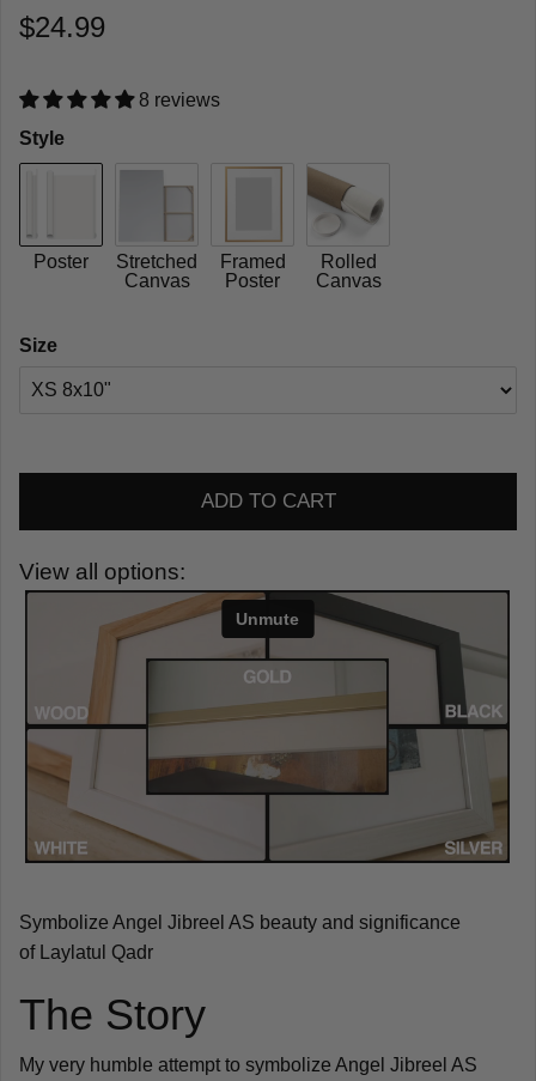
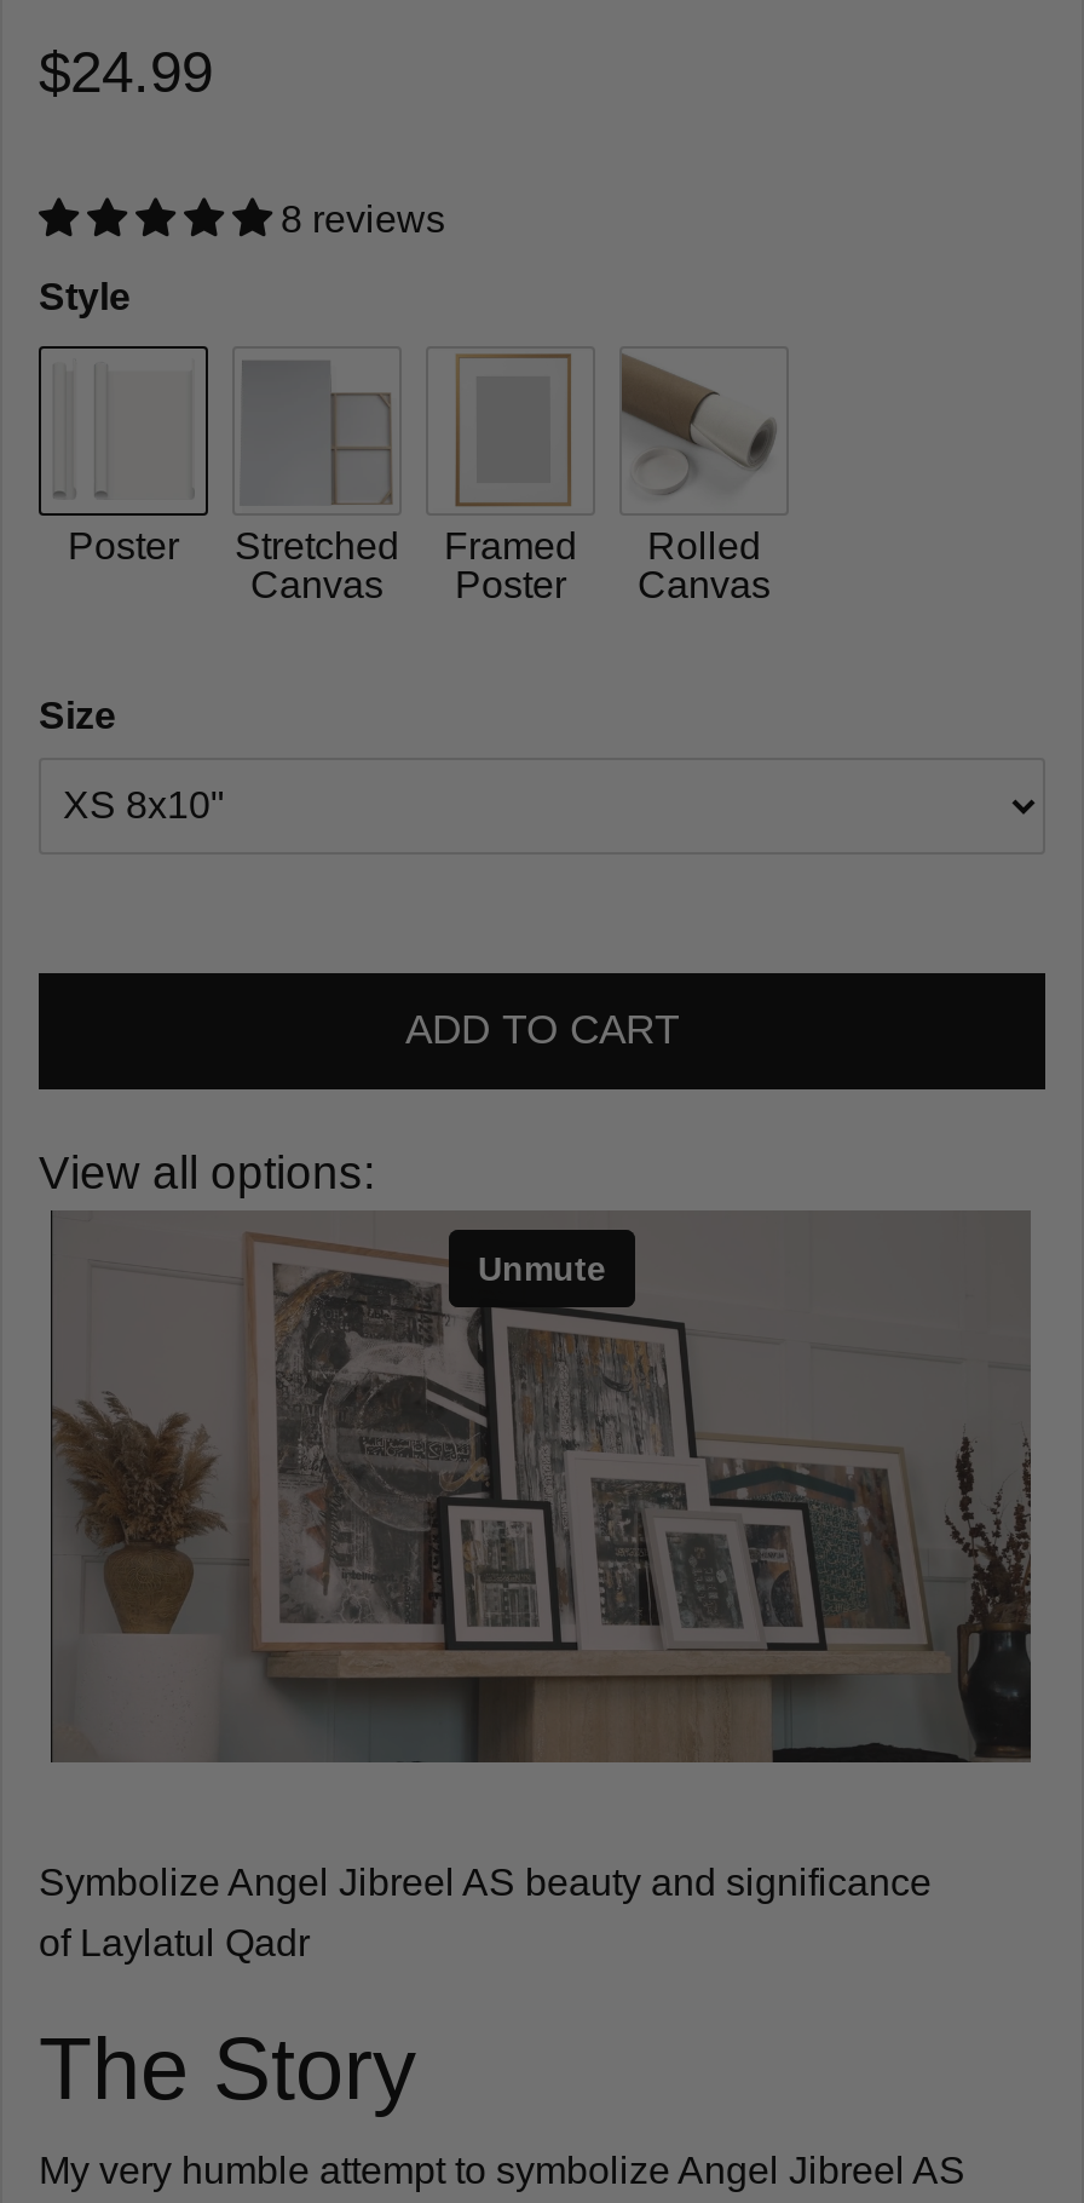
[25,589,511,864] [image] -> [51,1210,1033,1765] [image]

